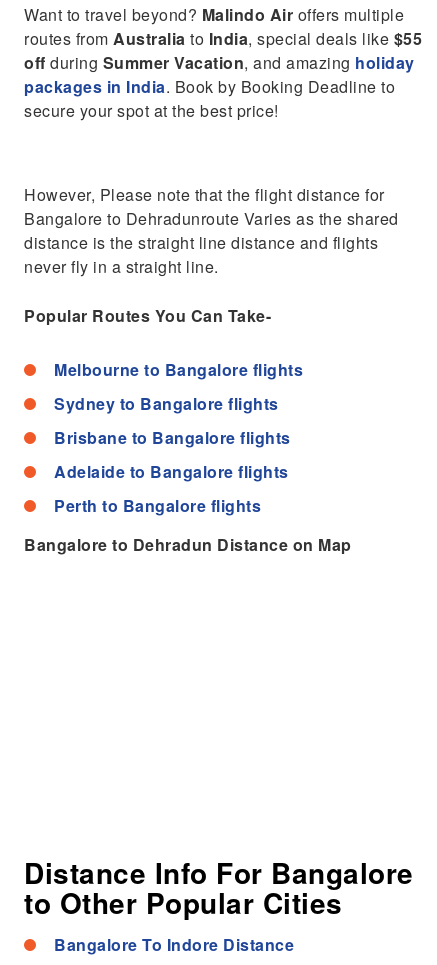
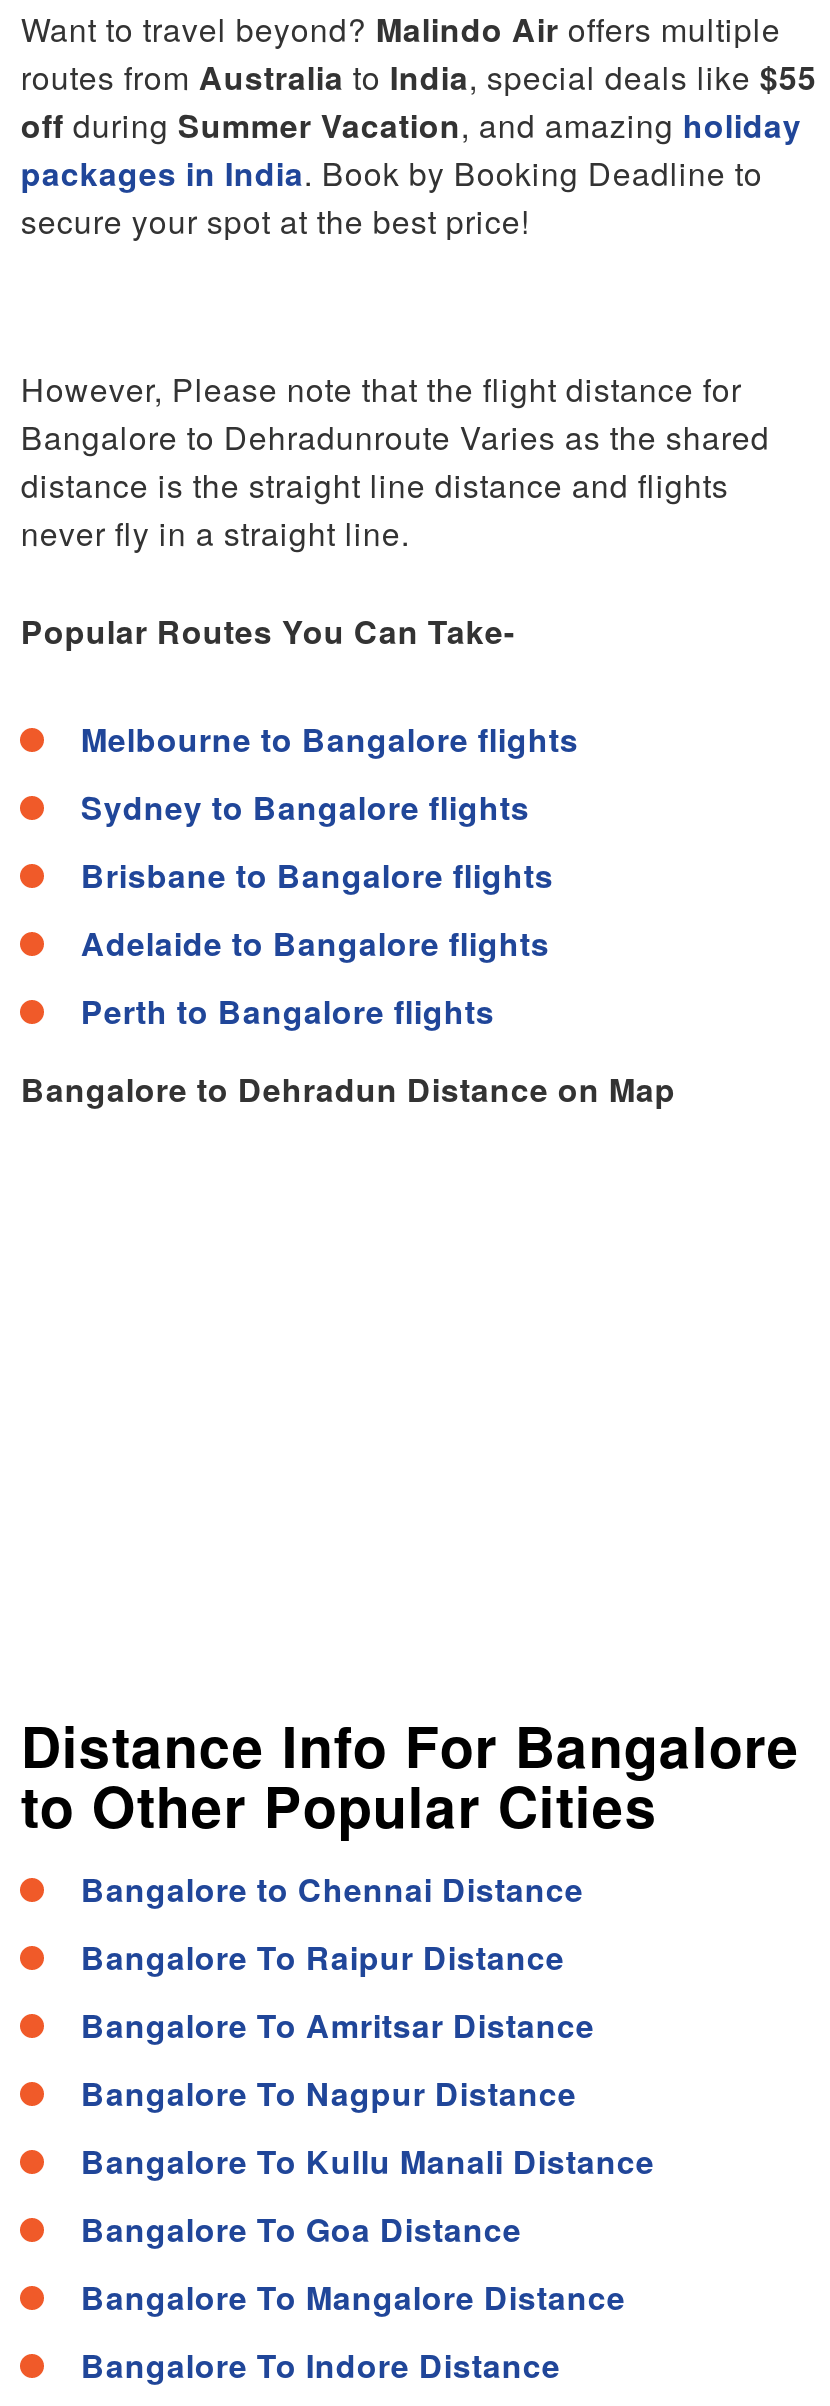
none -> [81,1867,655,2321] Bangalore to Chennai Distance | Bangalore To Raipur Distance | Bangalore To Amritsar Distance | Bangalore To Nagpur Distance | Bangalore To Kullu Manali Distance | Bangalore To Goa Distance | Bangalore To Mangalore Distance

